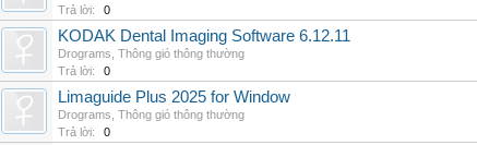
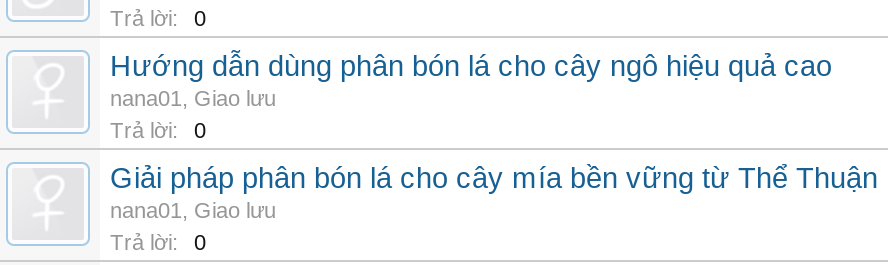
[58,27,350,60] KODAK Dental Imaging Software 6.12.11 | Drograms, Thông gió thông thường -> [110,50,832,110] Hướng dẫn dùng phân bón lá cho cây ngô hiệu quả cao | nana01, Giao lưu
[58,88,290,121] Limaguide Plus 2025 for Window | Drograms, Thông gió thông thường -> [110,162,878,222] Giải pháp phân bón lá cho cây mía bền vững từ Thể Thuận | nana01, Giao lưu

